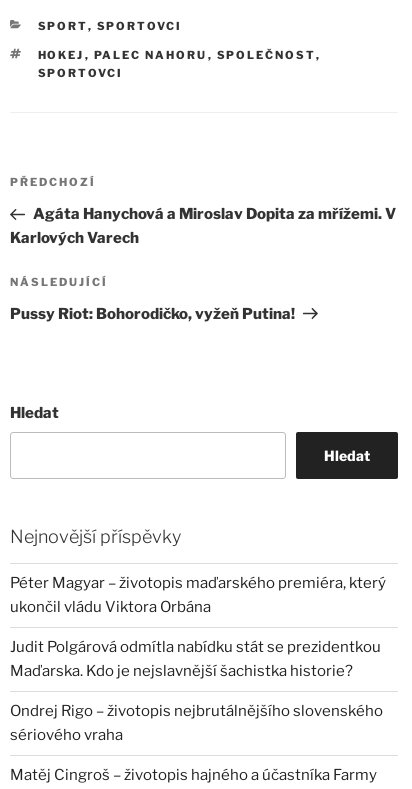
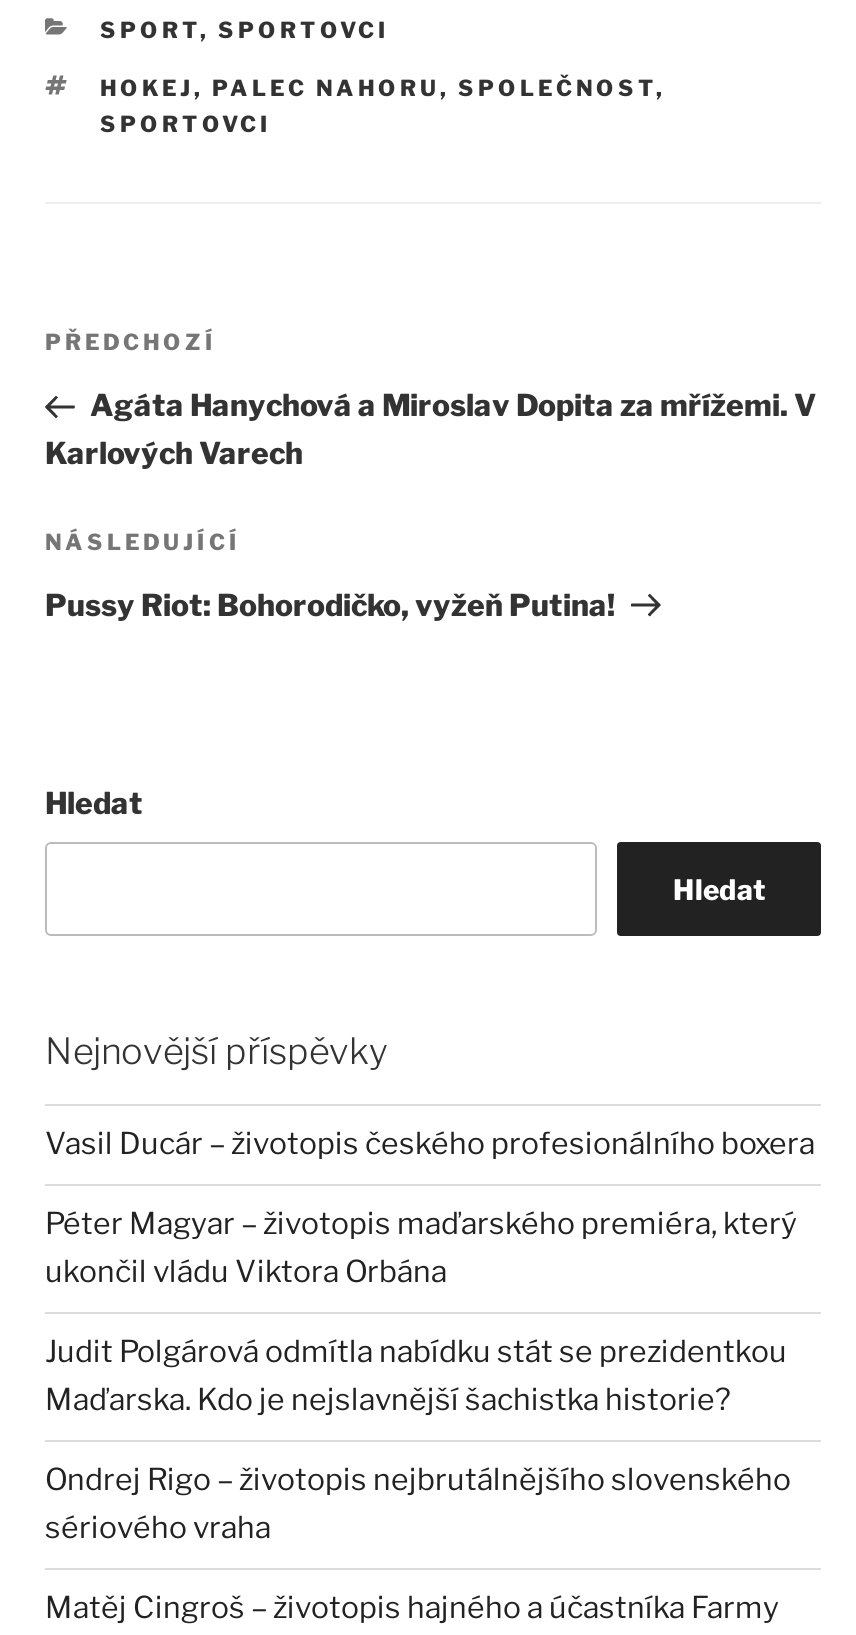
none -> [45,1126,815,1162] Vasil Ducár – životopis českého profesionálního boxera

